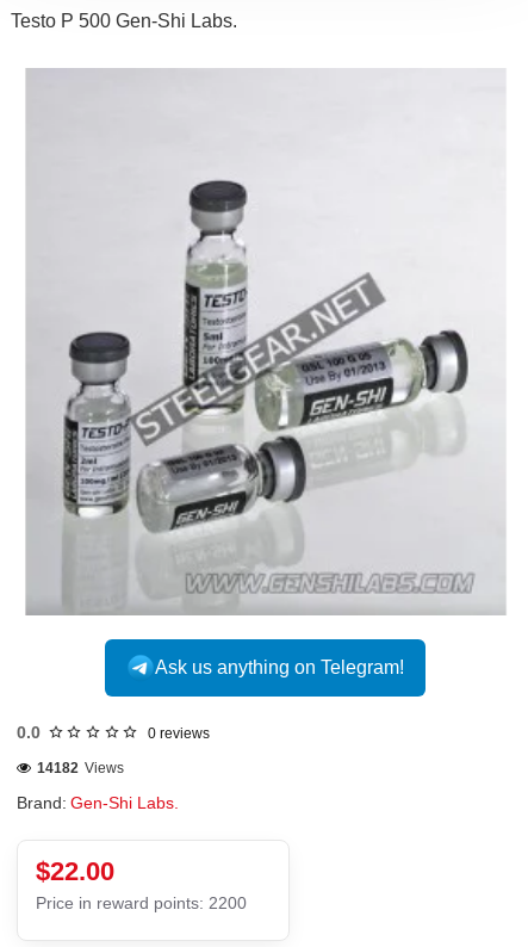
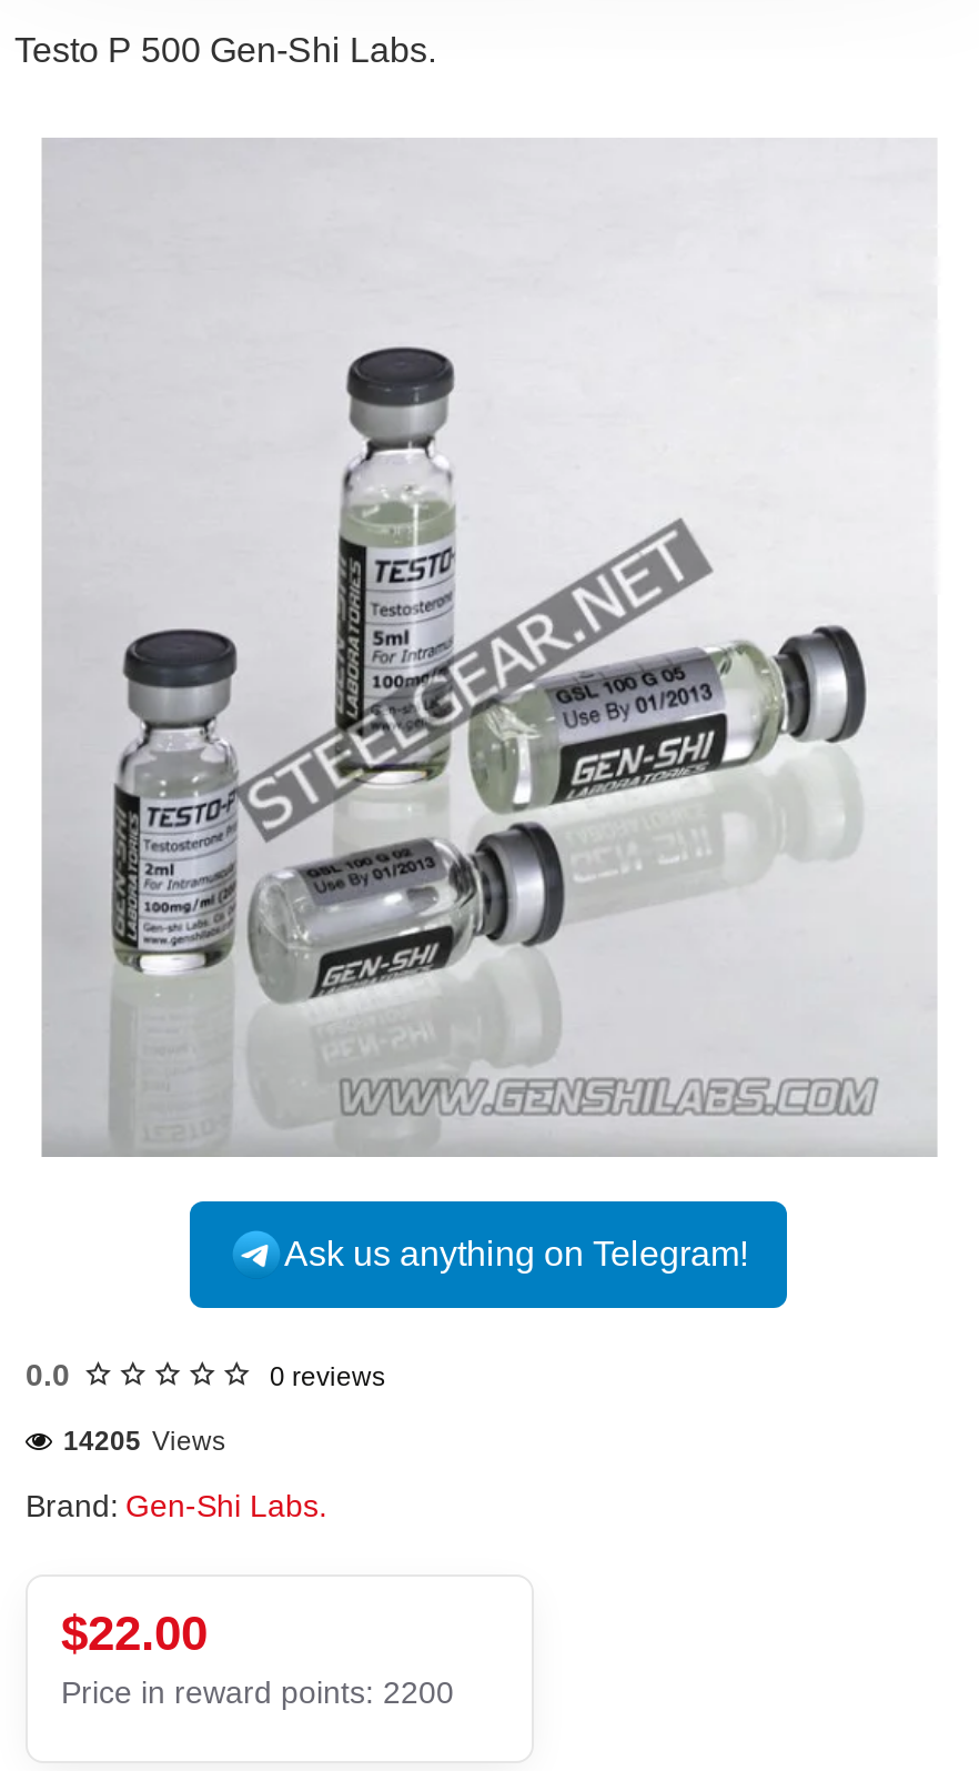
[37,759,124,776] 14182 Views -> [63,1425,225,1456] 14205 Views

